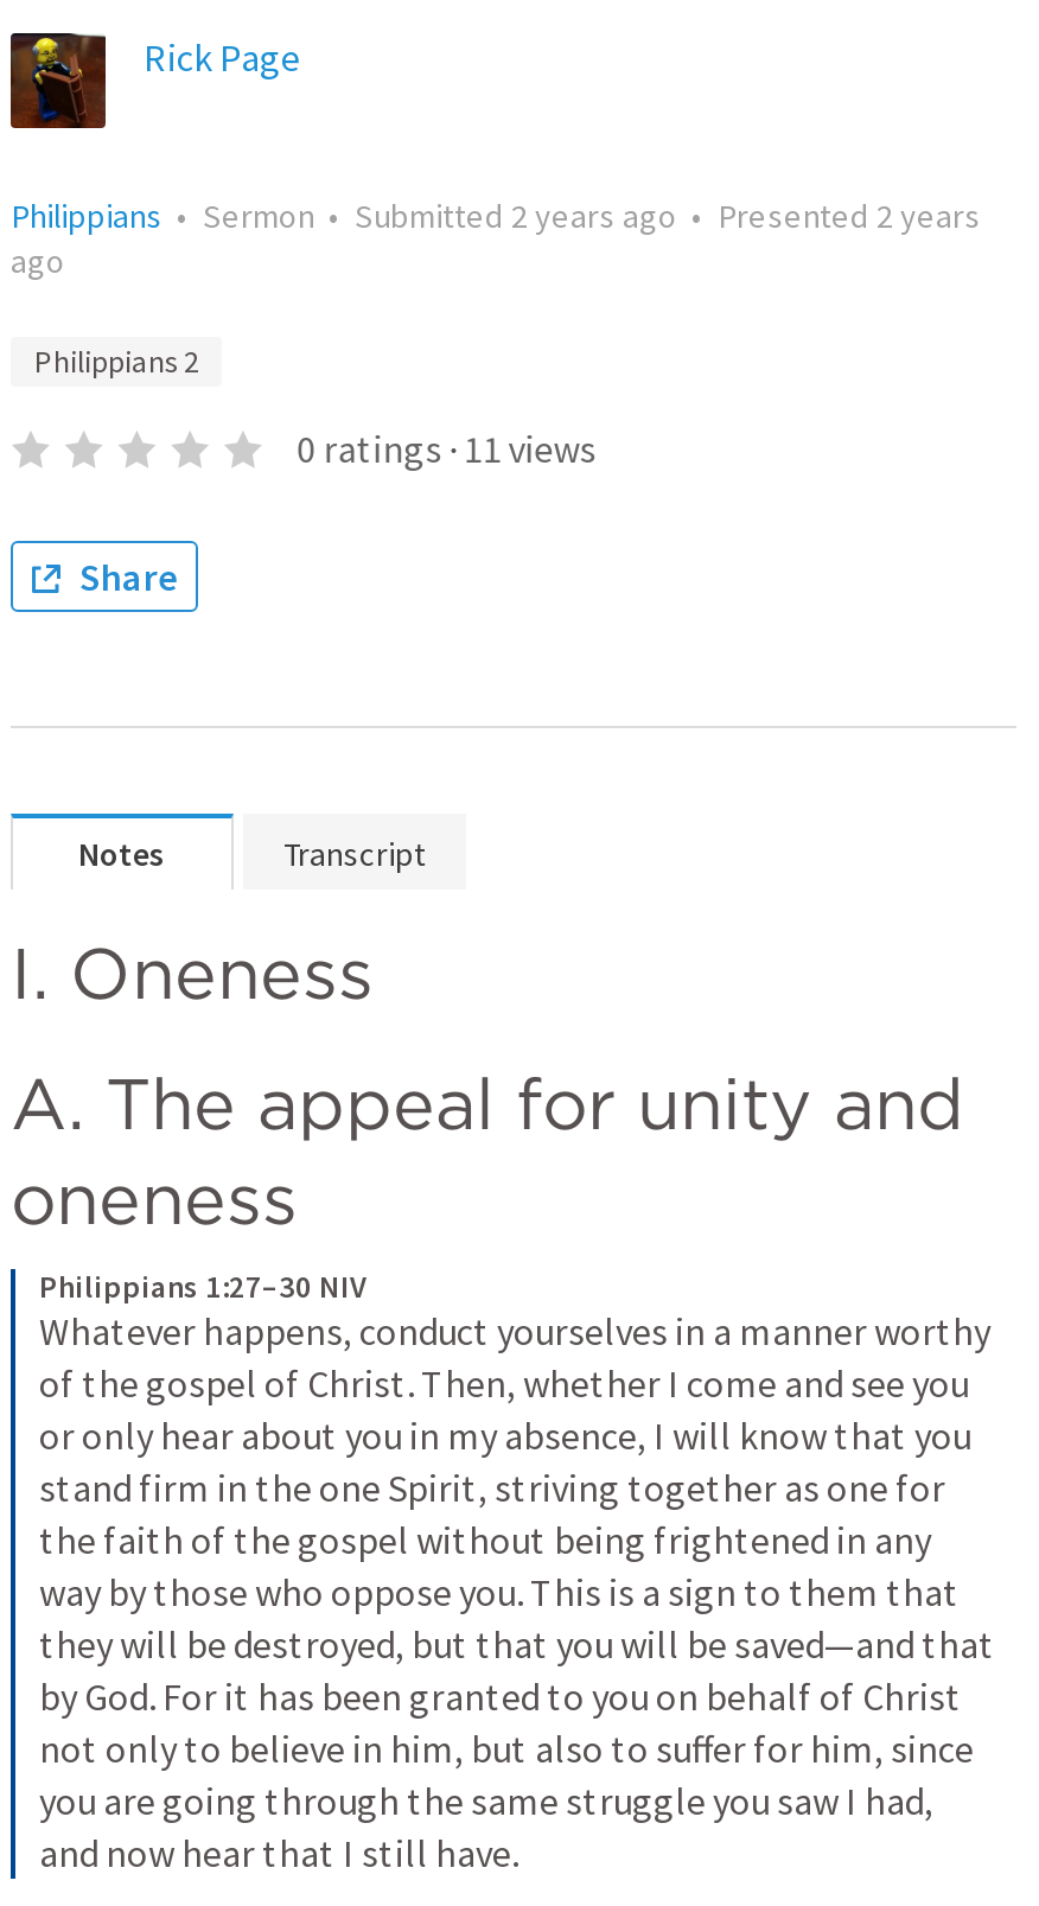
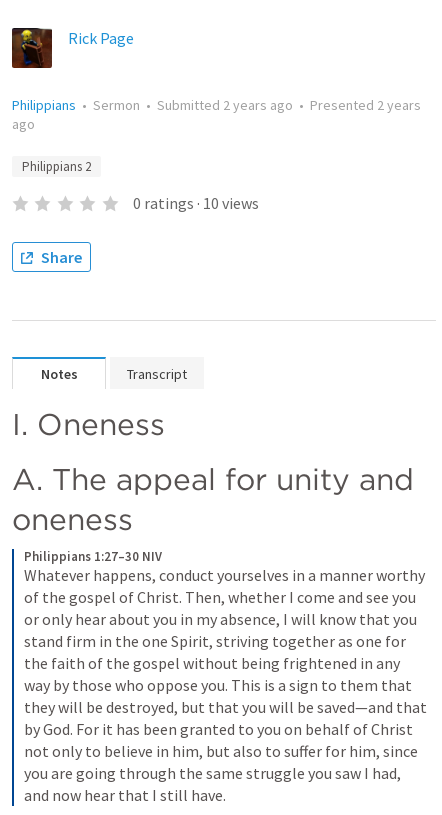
[297,425,596,472] 0 ratings · 11 views -> [133,193,259,213] 0 ratings · 10 views

